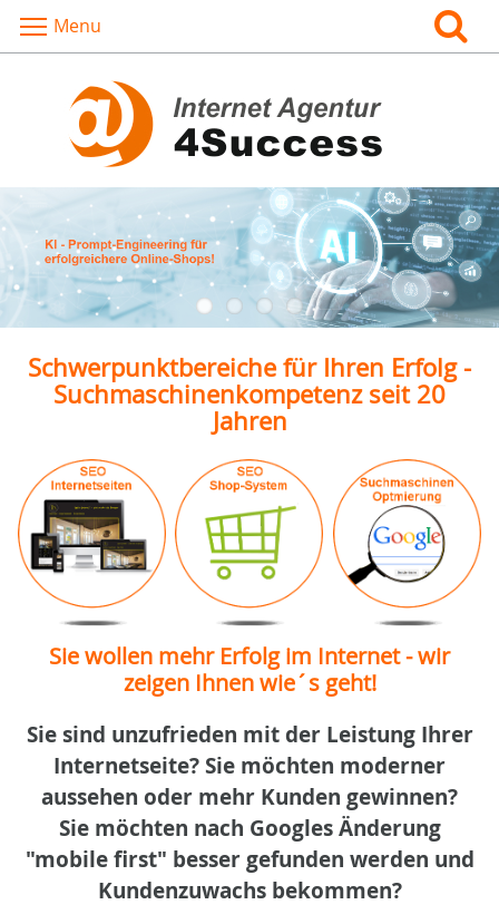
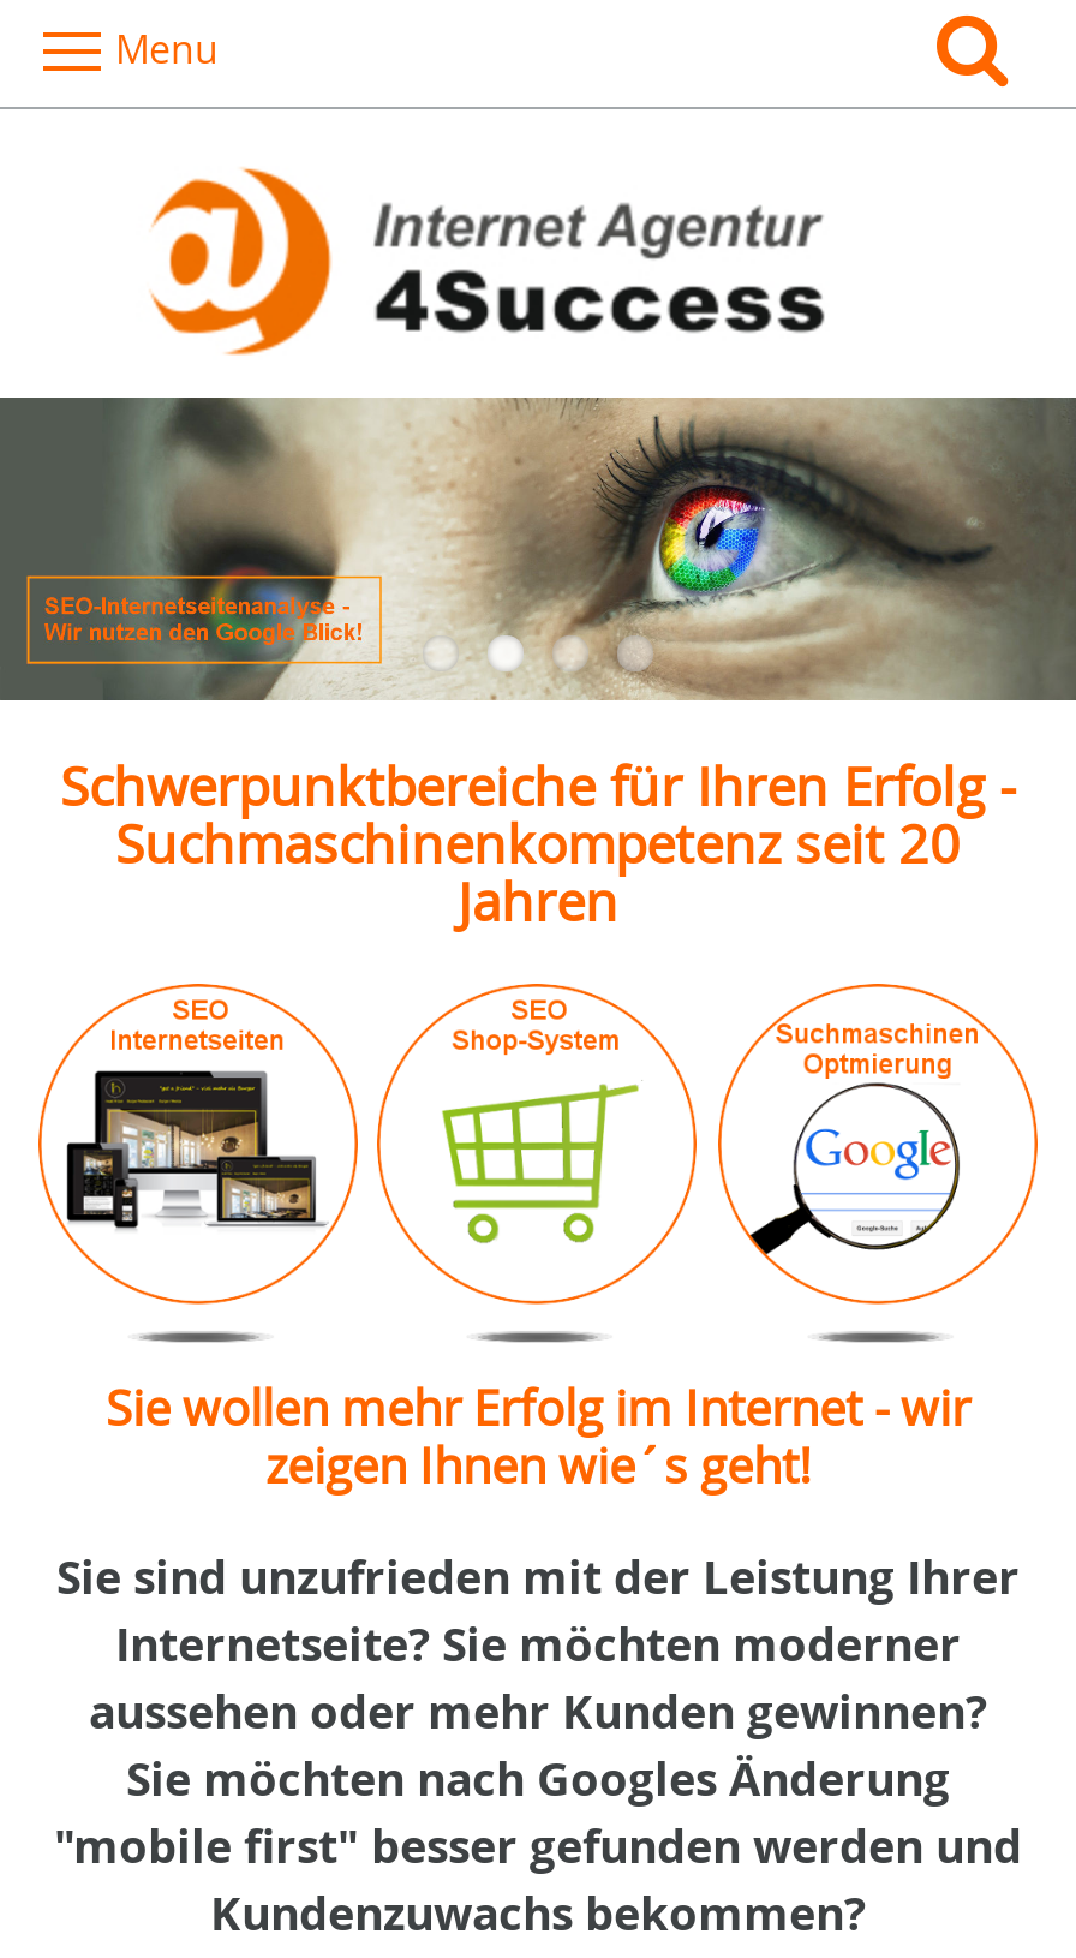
[3,187,496,329] [image] -> [7,395,1069,703] [image]

